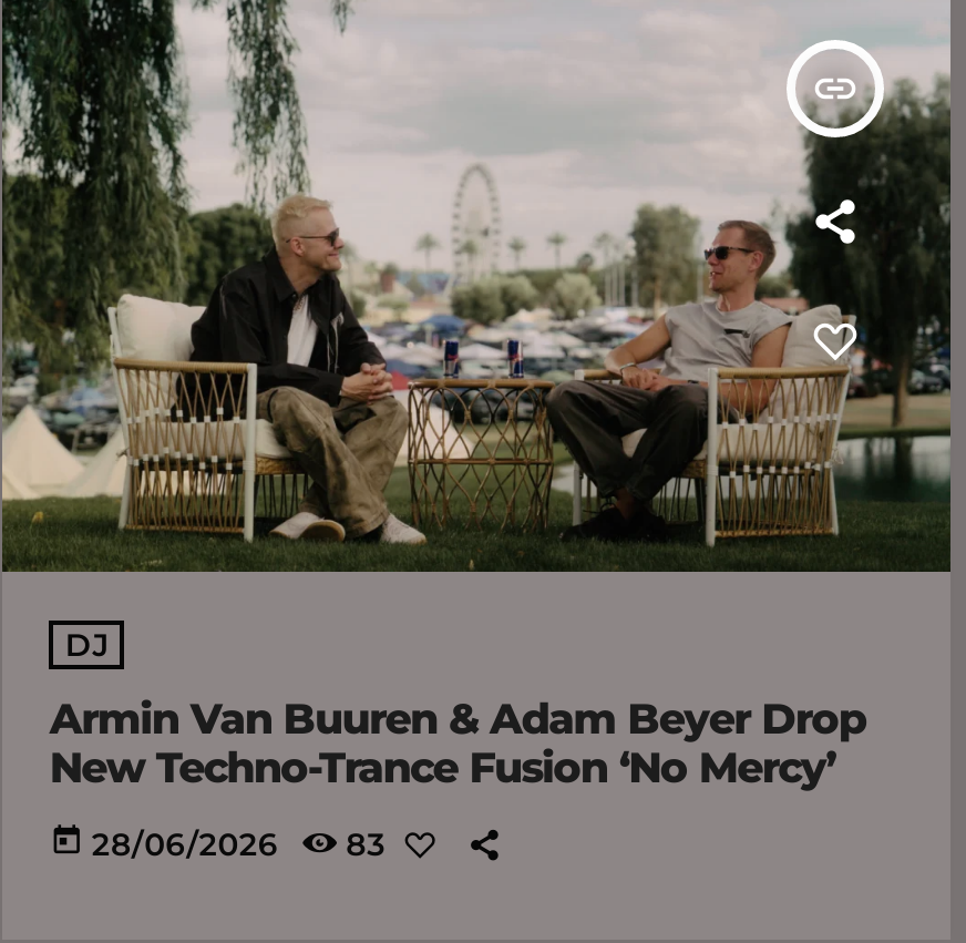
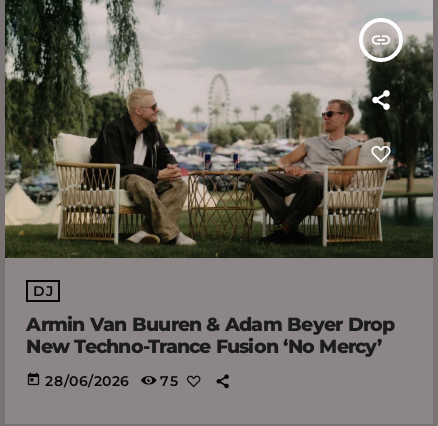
[346,825,386,865] 83 -> [160,372,178,390] 75

